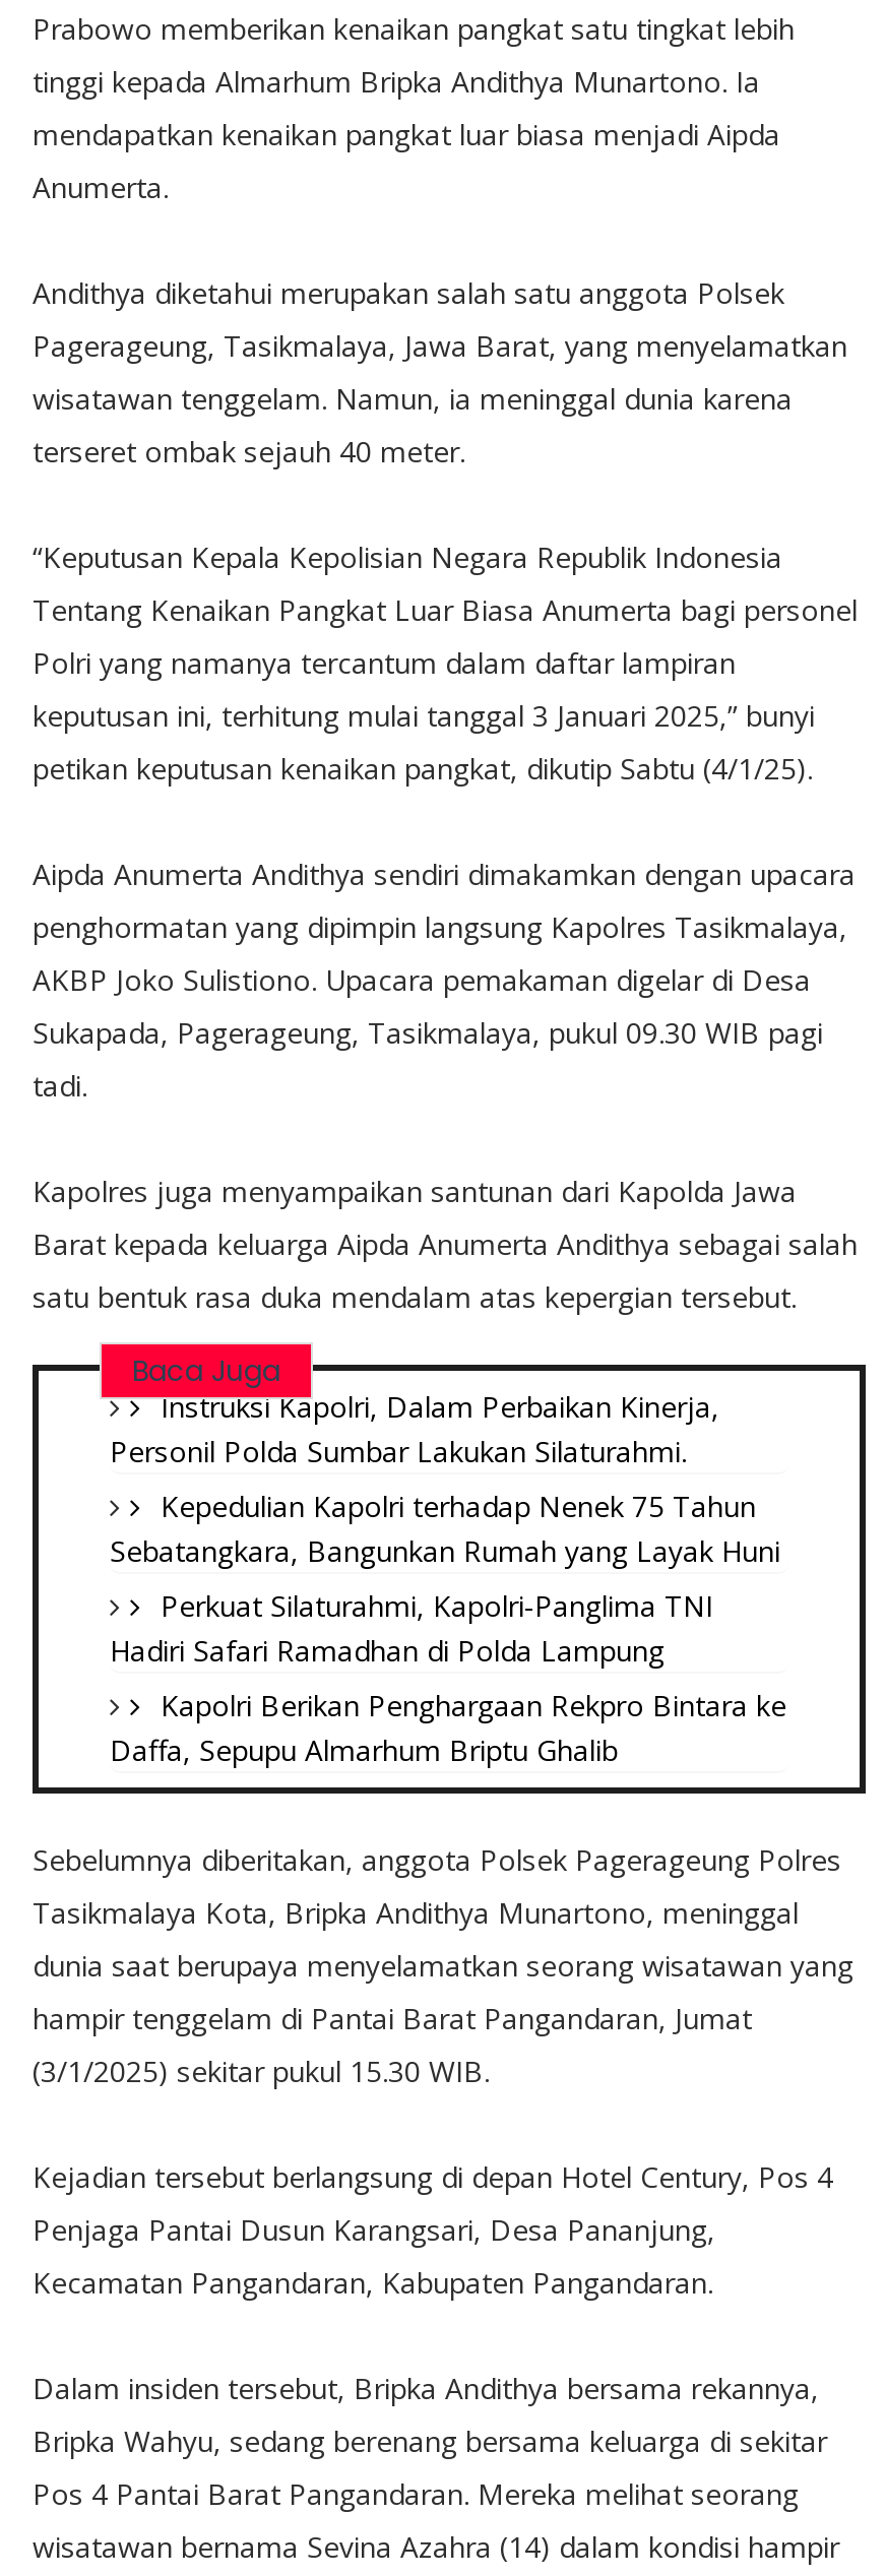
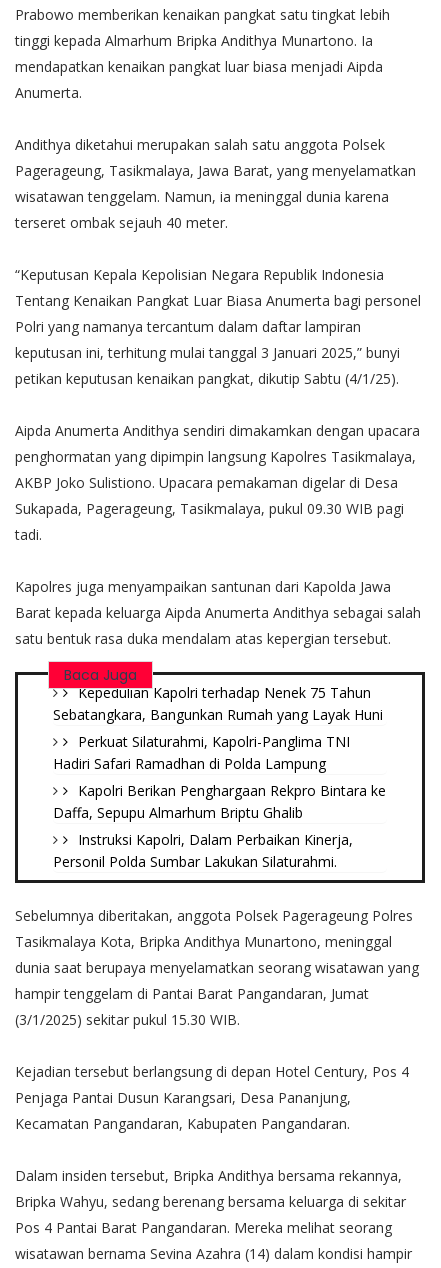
moved [110,1388,719,1471] -> [53,830,353,871]: Instruksi Kapolri, Dalam Perbaikan Kinerja, | Personil Polda Sumbar Lakukan Silaturahmi.
moved [110,1487,786,1770] -> [53,683,386,822]: Kepedulian Kapolri terhadap Nenek 75 Tahun | Sebatangkara, Bangunkan Rumah yang Layak Huni | Perkuat Silaturahmi, Kapolri-Panglima TNI | Hadiri Safari Ramadhan di Polda Lampung | Kapolri Berikan Penghargaan Rekpro Bintara ke | Daffa, Sepupu Almarhum Briptu Ghalib

